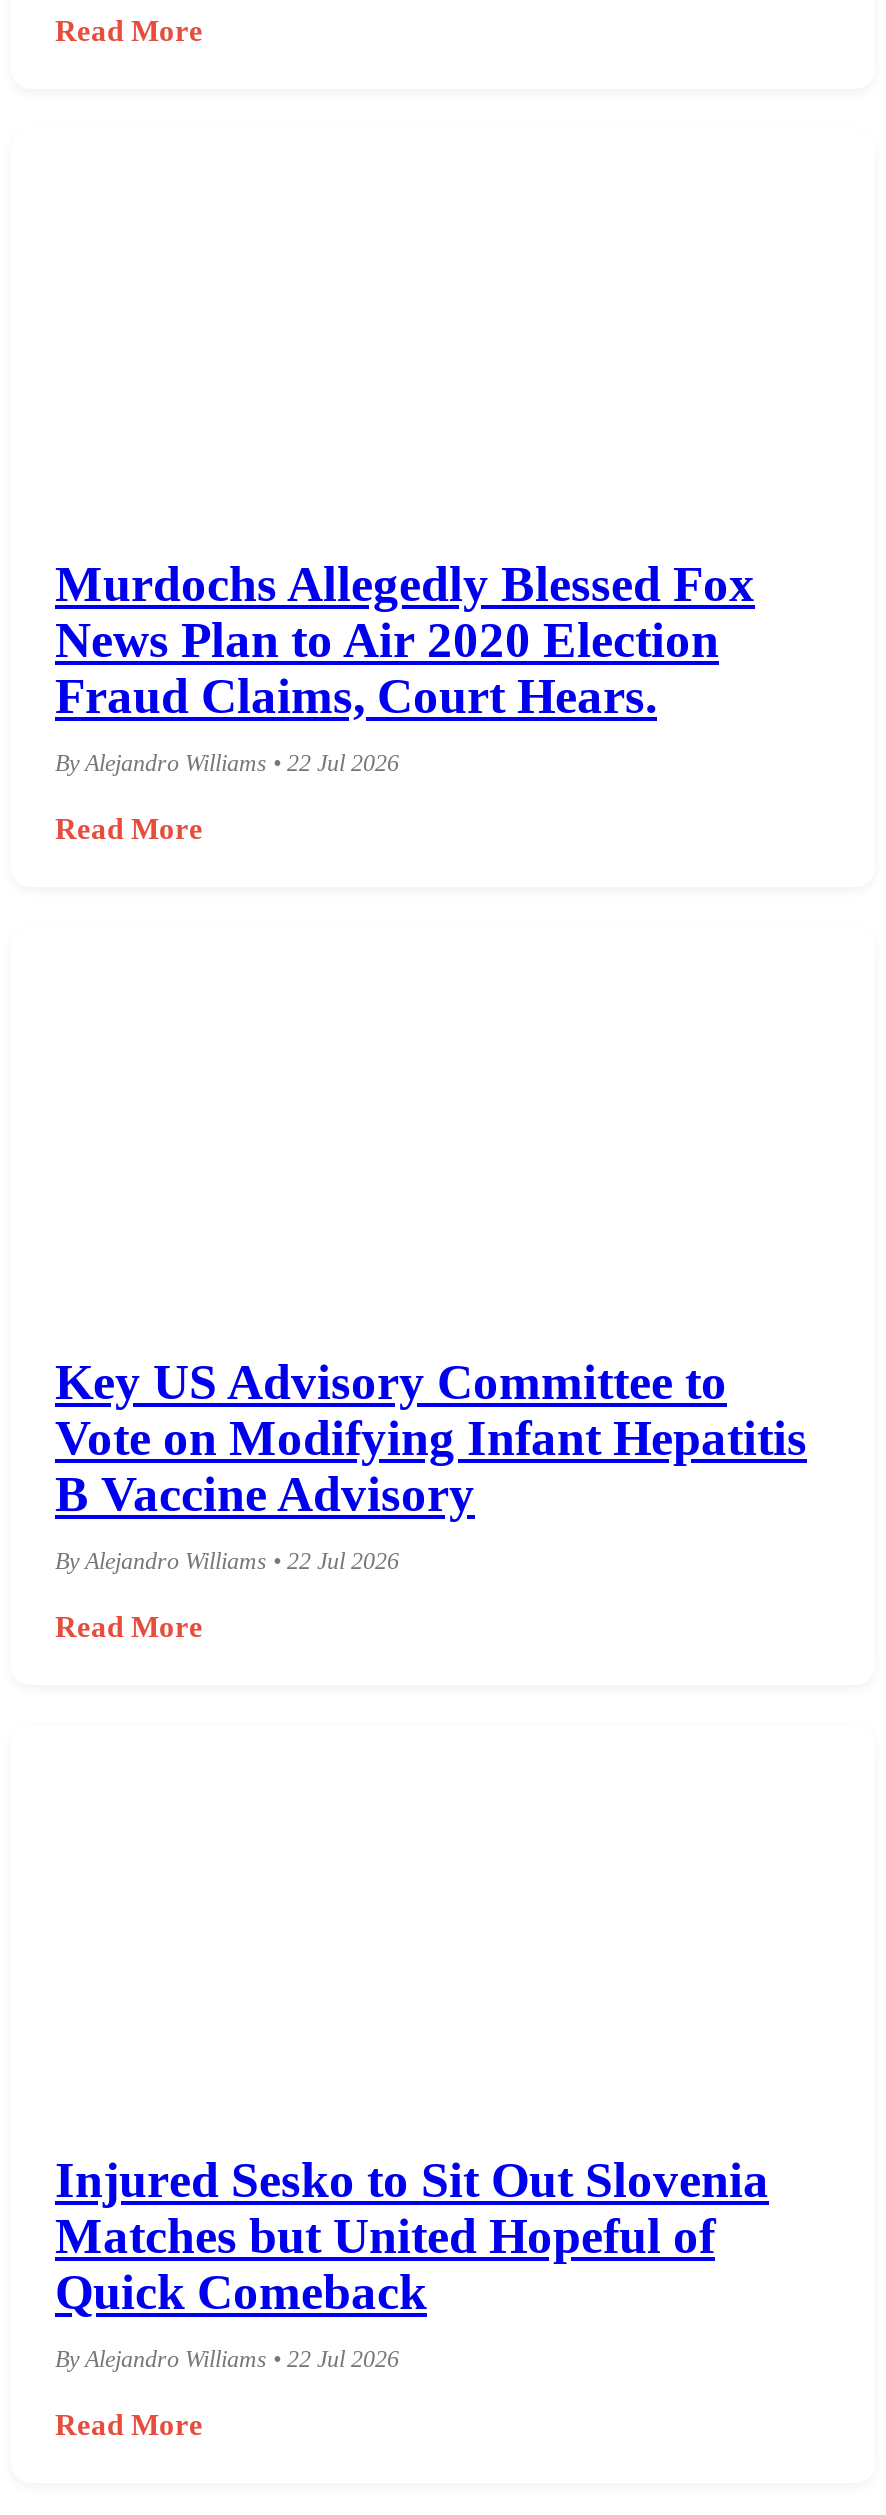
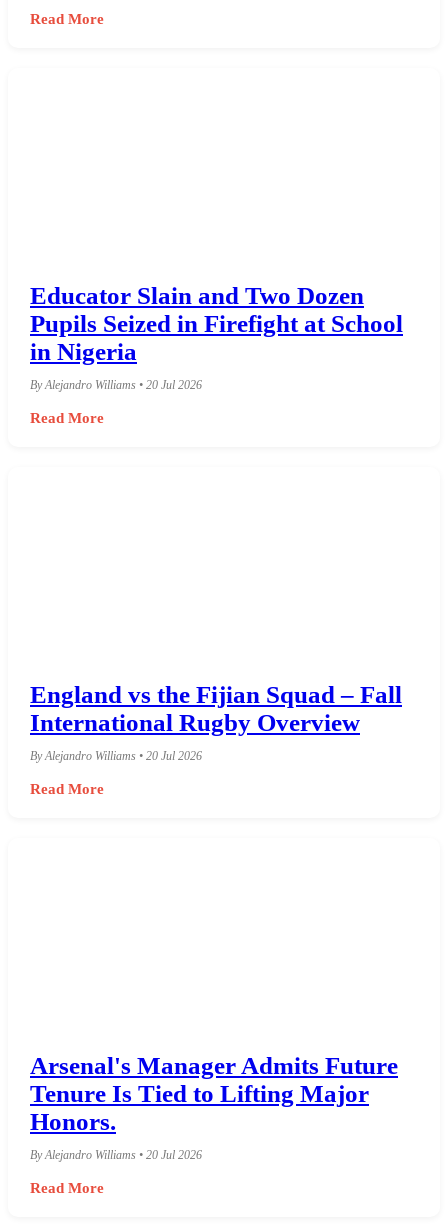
[55,558,755,724] Murdochs Allegedly Blessed Fox | News Plan to Air 2020 Election | Fraud Claims, Court Hears. -> [30,282,403,365] Educator Slain and Two Dozen | Pupils Seized in Firefight at School | in Nigeria
[55,750,399,778] By Alejandro Williams • 22 Jul 2026 -> [30,378,202,392] By Alejandro Williams • 20 Jul 2026
[55,1356,807,1522] Key US Advisory Committee to | Vote on Modifying Infant Hepatitis | B Vaccine Advisory -> [30,681,402,736] England vs the Fijian Squad – Fall | International Rugby Overview
[55,1548,399,1576] By Alejandro Williams • 22 Jul 2026 -> [30,749,202,763] By Alejandro Williams • 20 Jul 2026
[55,2154,769,2320] Injured Sesko to Sit Out Slovenia | Matches but United Hopeful of | Quick Comeback -> [30,1052,398,1135] Arsenal's Manager Admits Future | Tenure Is Tied to Lifting Major | Honors.
[55,2346,399,2374] By Alejandro Williams • 22 Jul 2026 -> [30,1148,202,1162] By Alejandro Williams • 20 Jul 2026

